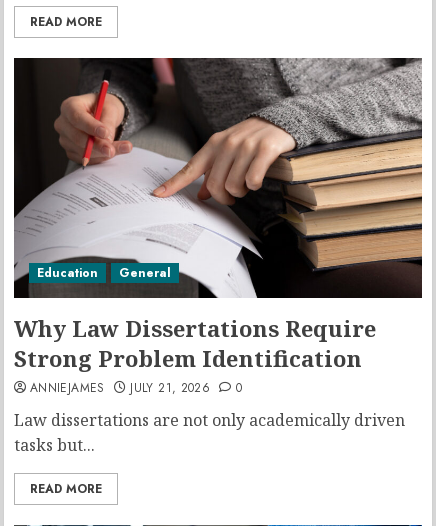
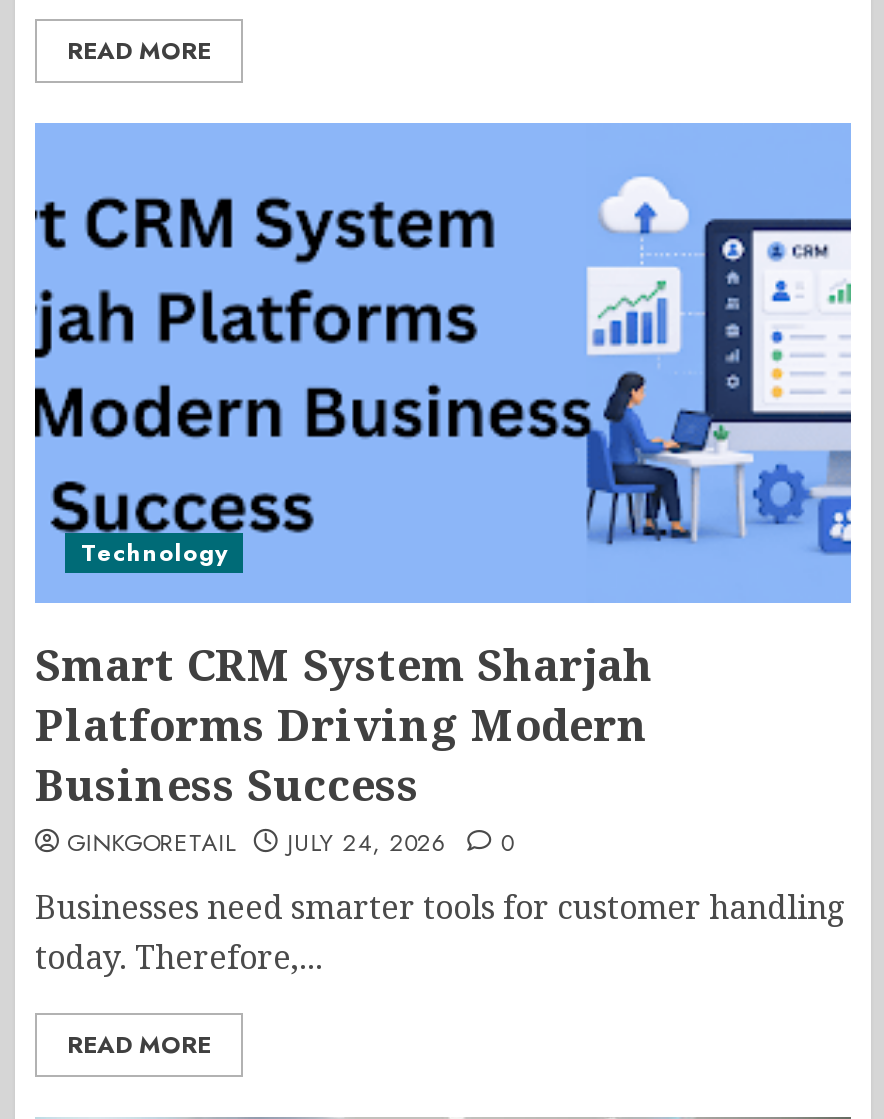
[13,57,423,299] [image] | Education | General -> [33,121,853,603] [image] | Technology
[14,313,376,397] Why Law Dissertations Require | Strong Problem Identification | ANNIEJAMES | JULY 21, 2026 -> [35,633,653,861] Smart CRM System Sharjah | Platforms Driving Modern | Business Success | GINKGORETAIL | JULY 24, 2026
[14,409,405,456] Law dissertations are not only academically driven | tasks but... -> [35,885,847,979] Businesses need smarter tools for customer handling | today. Therefore,...

